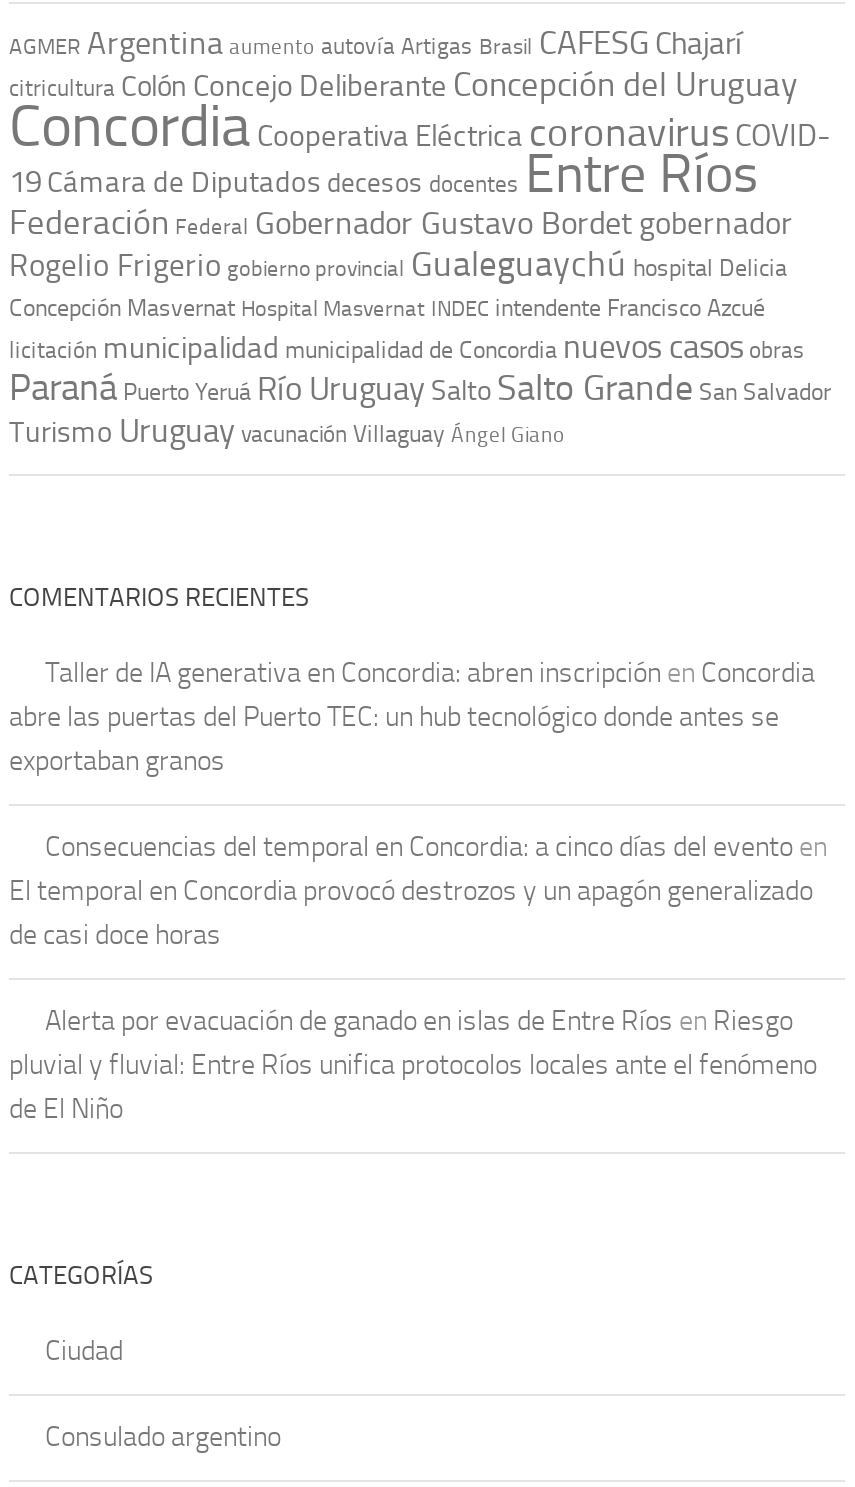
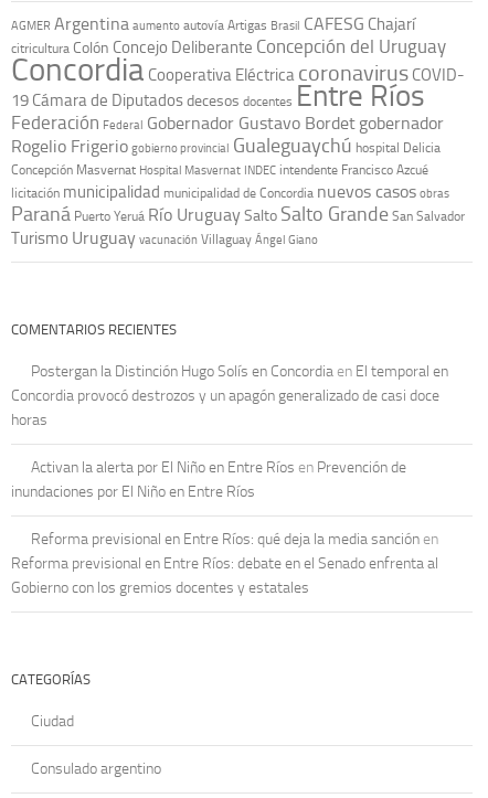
[9,656,815,778] Taller de IA generativa en Concordia: abren inscripción en Concordia | abre las puertas del Puerto TEC: un hub tecnológico donde antes se | exportaban granos -> [11,362,448,429] Postergan la Distinción Hugo Solís en Concordia en El temporal en | Concordia provocó destrozos y un apagón generalizado de casi doce | horas
[9,830,827,952] Consecuencias del temporal en Concordia: a cinco días del evento en | El temporal en Concordia provocó destrozos y un apagón generalizado | de casi doce horas -> [11,458,406,501] Activan la alerta por El Niño en Entre Ríos en Prevención de | inundaciones por El Niño en Entre Ríos
[9,1004,817,1126] Alerta por evacuación de ganado en islas de Entre Ríos en Riesgo | pluvial y fluvial: Entre Ríos unifica protocolos locales ante el fenómeno | de El Niño -> [11,530,438,597] Reforma previsional en Entre Ríos: qué deja la media sanción en | Reforma previsional en Entre Ríos: debate en el Senado enfrenta al | Gobierno con los gremios docentes y estatales

